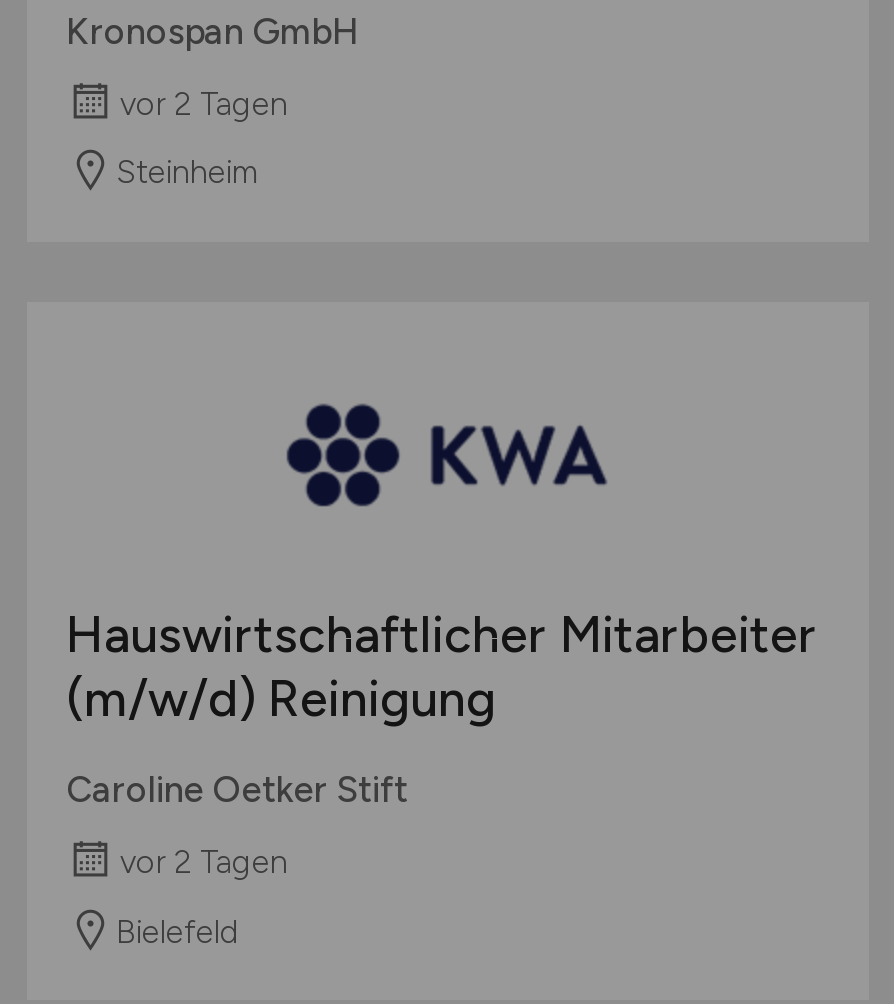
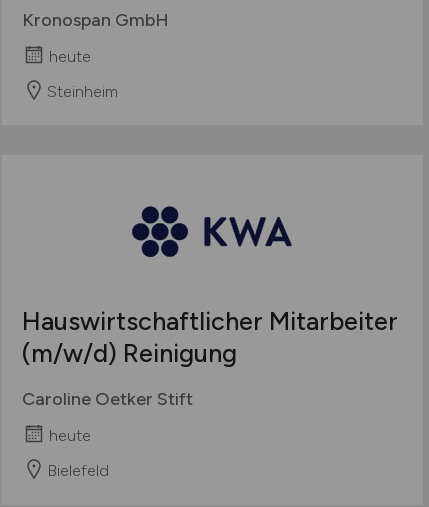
[120,85,288,123] vor 2 Tagen -> [48,47,90,66] heute
[120,843,288,881] vor 2 Tagen -> [48,426,90,445] heute

